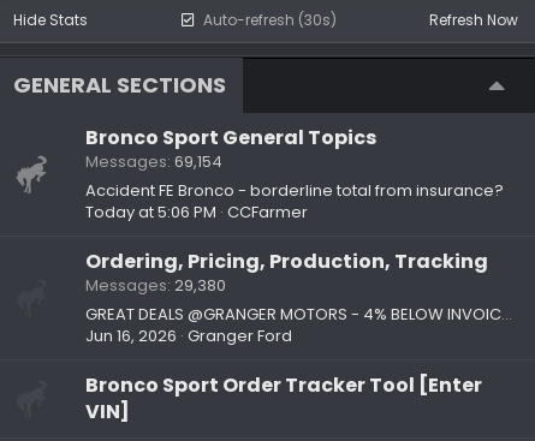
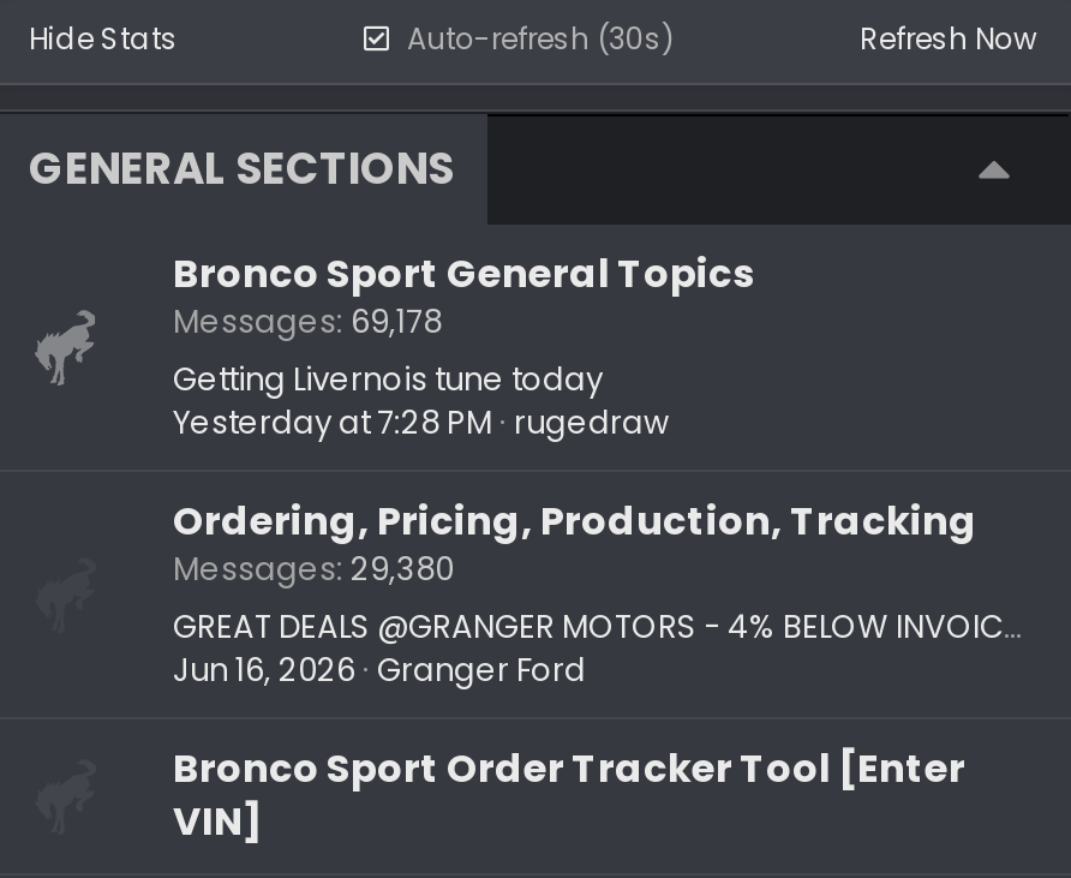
[85,150,504,224] Messages 69,154 | Accident FE Bronco - borderline total from insurance? | Today at 5:06 PM CCFarmer -> [173,299,670,446] Messages 69,178 | Getting Livernois tune today | Yesterday at 7:28 PM rugedraw

